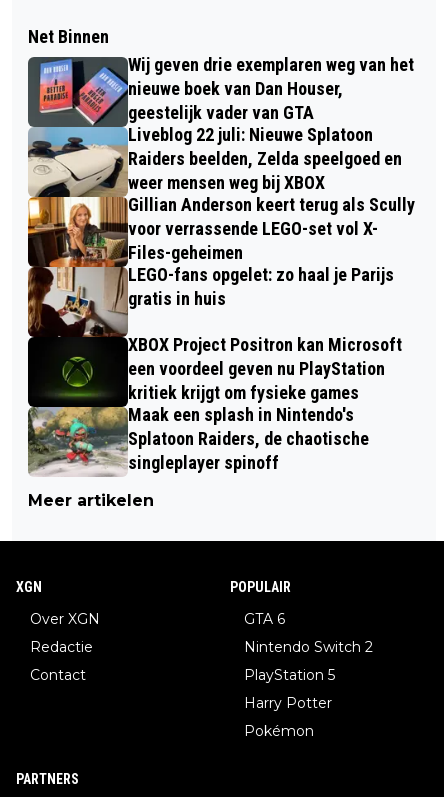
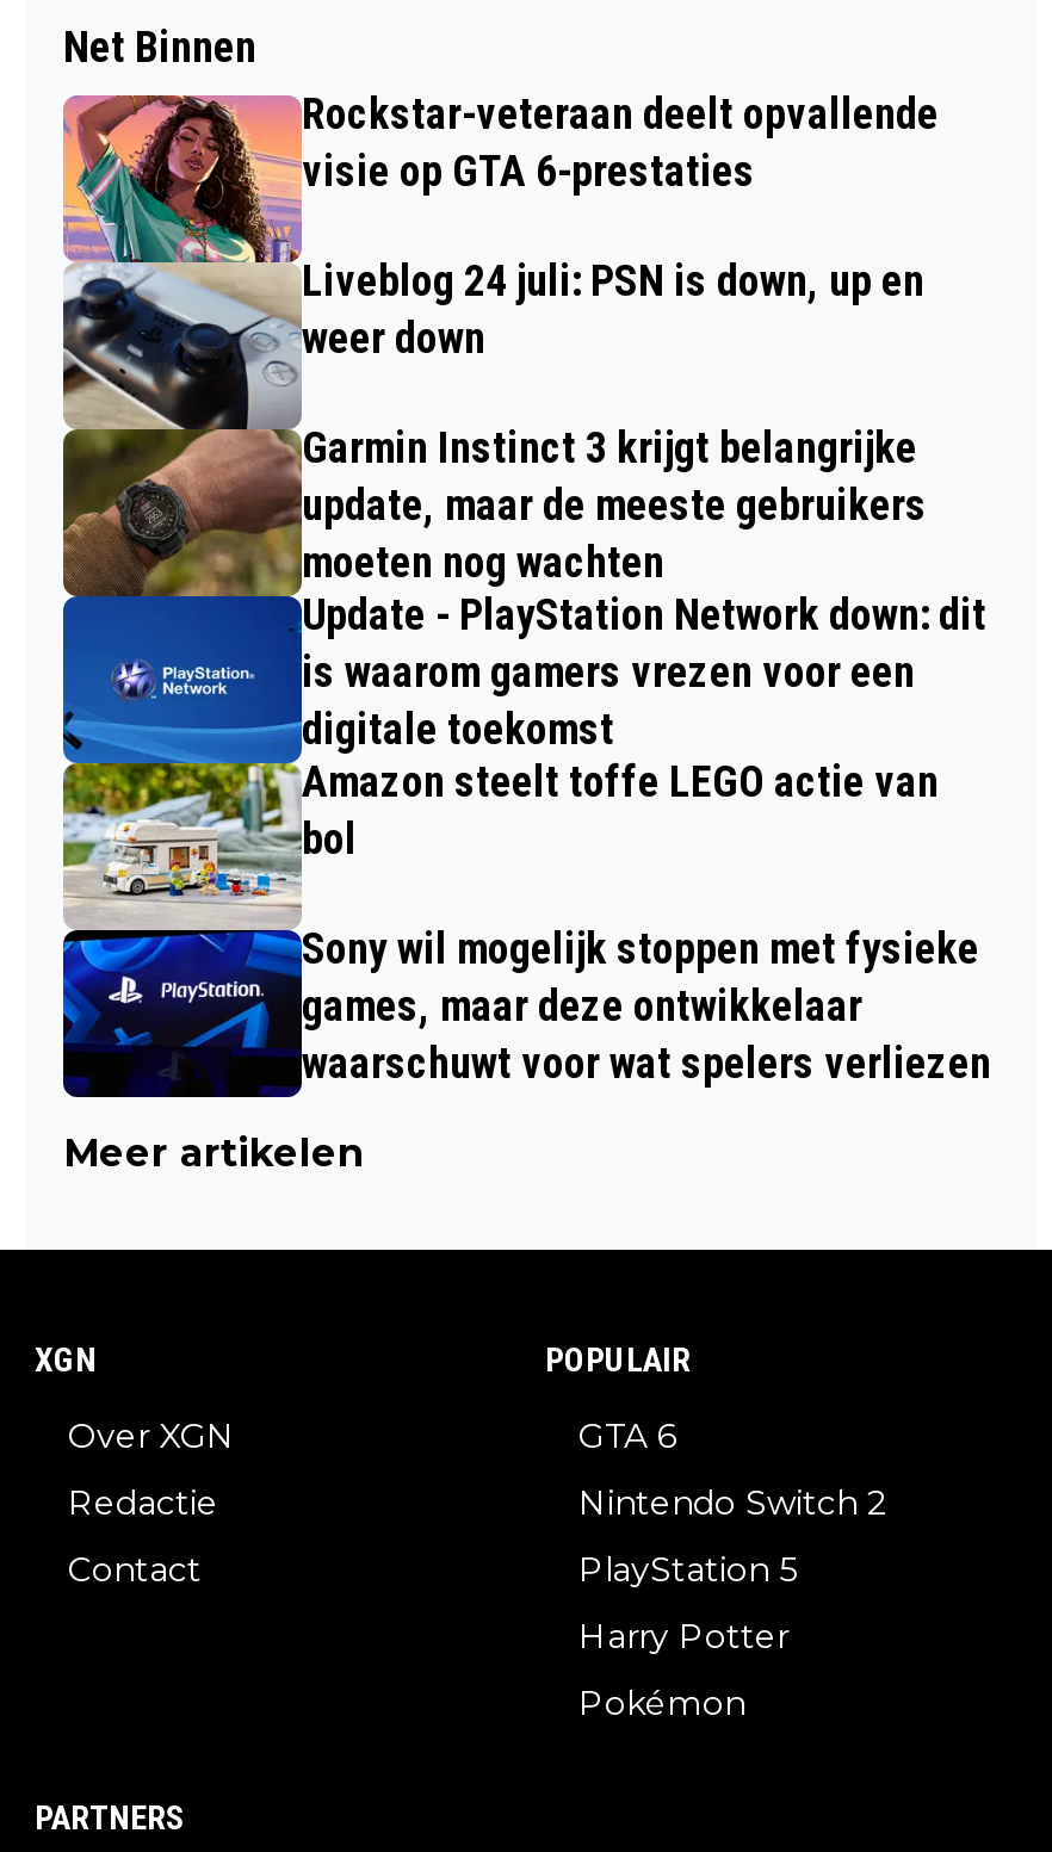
[27,54,415,478] [image] | Wij geven drie exemplaren weg van het | nieuwe boek van Dan Houser, | geestelijk vader van GTA | Liveblog 22 juli: Nieuwe Splatoon | Raiders beelden, Zelda speelgoed en | weer mensen weg bij XBOX | Gillian Anderson keert terug als Scully | voor verrassende LEGO-set vol X- | Files-geheimen | LEGO-fans opgelet: zo haal je Parijs | gratis in huis | XBOX Project Positron kan Microsoft | een voordeel geven nu PlayStation | kritiek krijgt om fysieke games | Maak een splash in Nintendo's | Splatoon Raiders, de chaotische | singleplayer spinoff -> [61,87,991,1101] [image] | Rockstar-veteraan deelt opvallende | visie op GTA 6-prestaties | Liveblog 24 juli: PSN is down, up en | weer down | Garmin Instinct 3 krijgt belangrijke | update, maar de meeste gebruikers | moeten nog wachten | Update - PlayStation Network down: dit | is waarom gamers vrezen voor een | digitale toekomst | Amazon steelt toffe LEGO actie van | bol | Sony wil mogelijk stoppen met fysieke | games, maar deze ontwikkelaar | waarschuwt voor wat spelers verliezen

